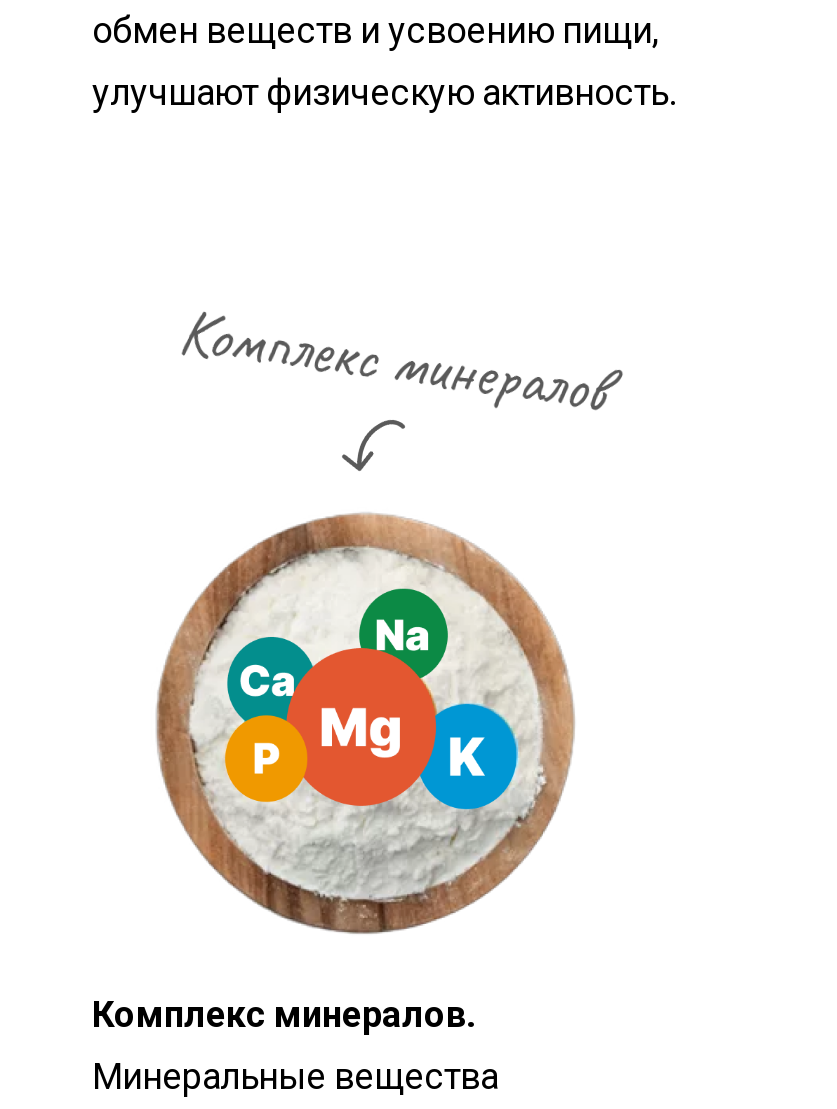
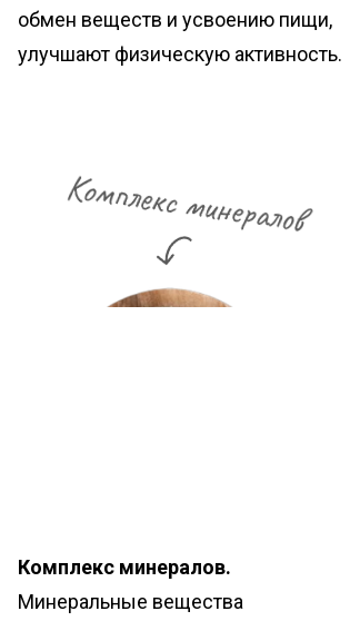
[154,547,576,935] [image] -> none

